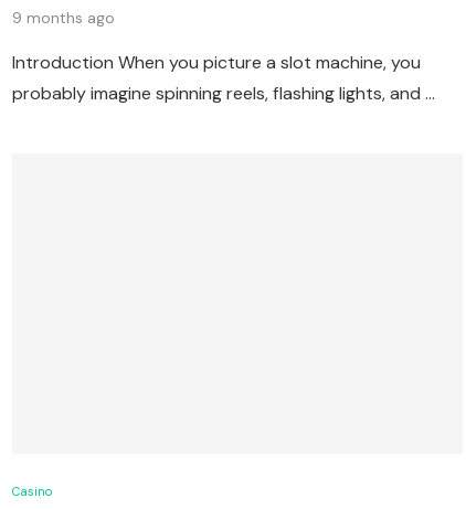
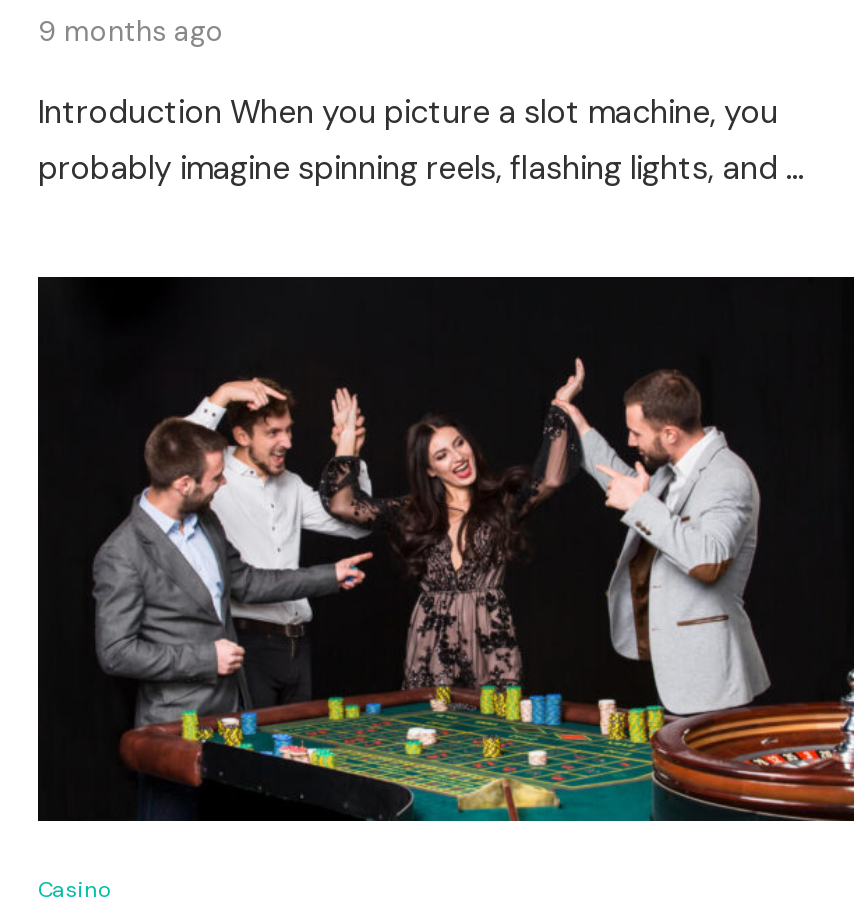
none -> [36,275,856,823] [image]

